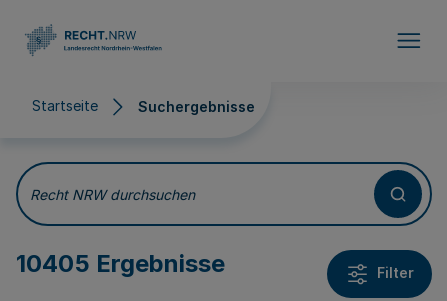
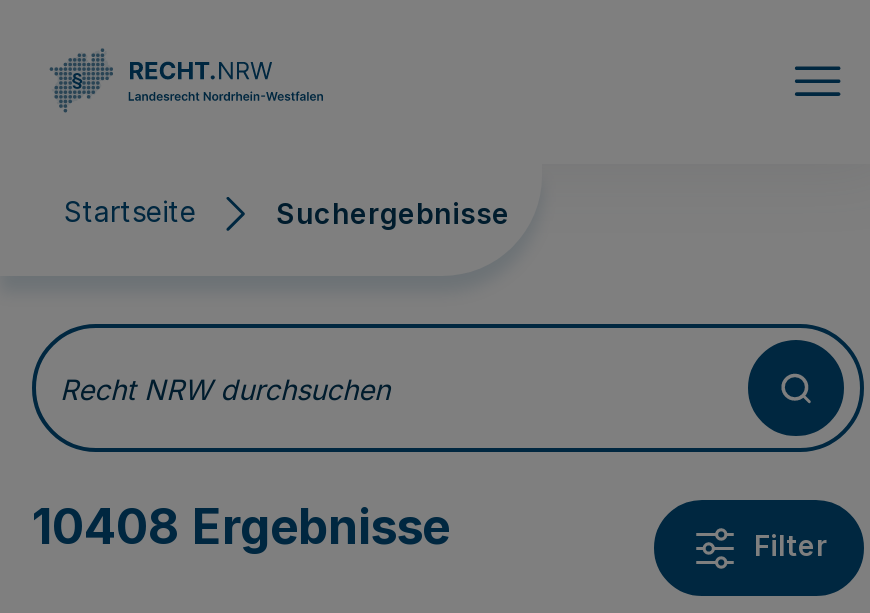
[16,249,225,278] 10405 Ergebnisse -> [32,498,450,556] 10408 Ergebnisse

